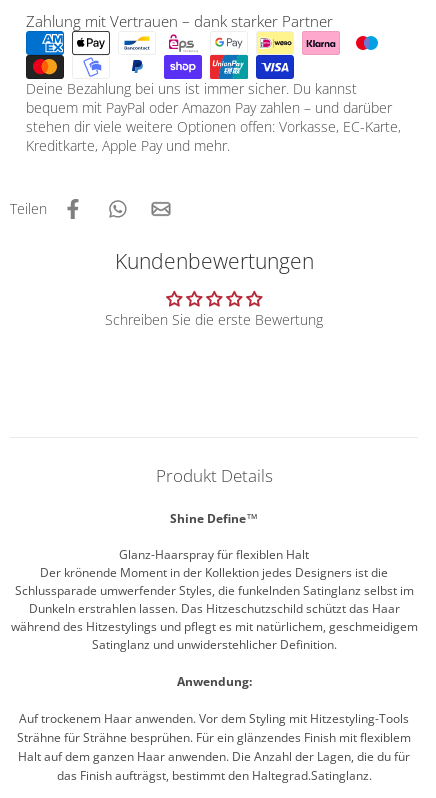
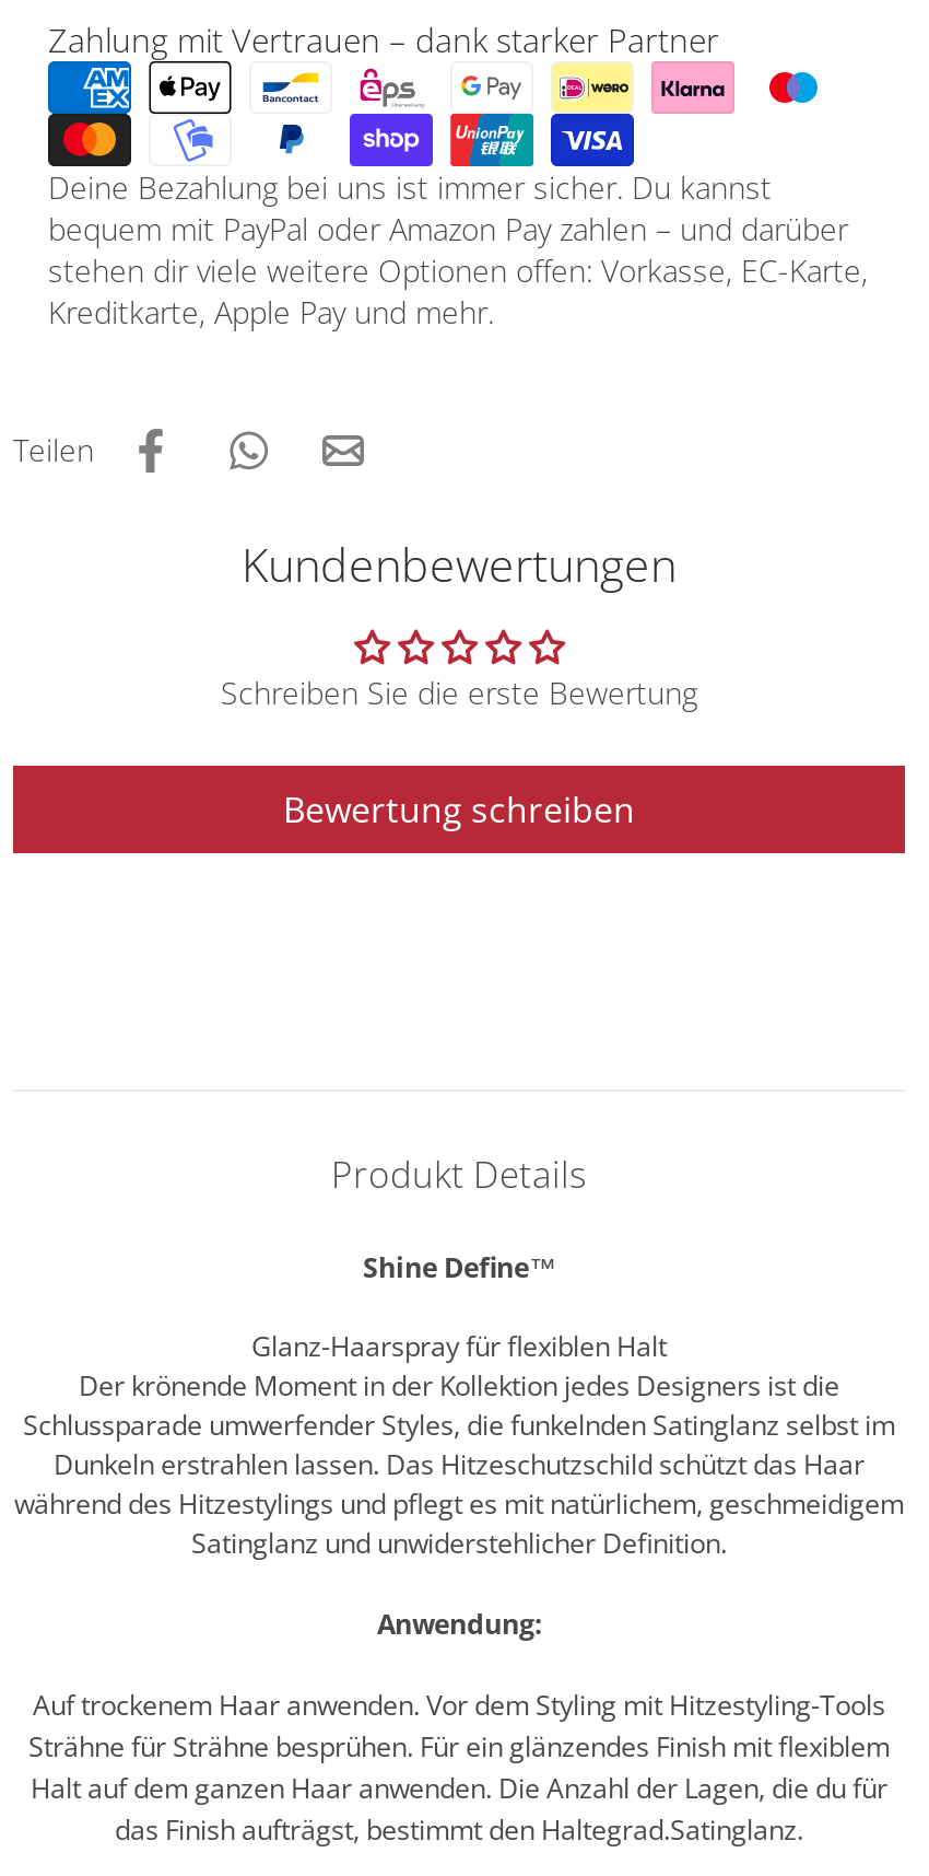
none -> [283,785,635,833] Bewertung schreiben

